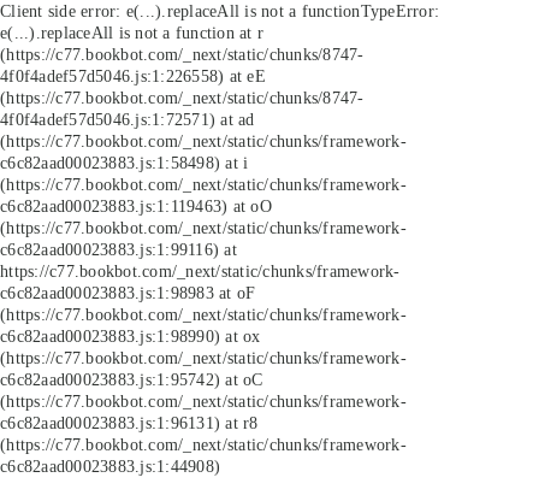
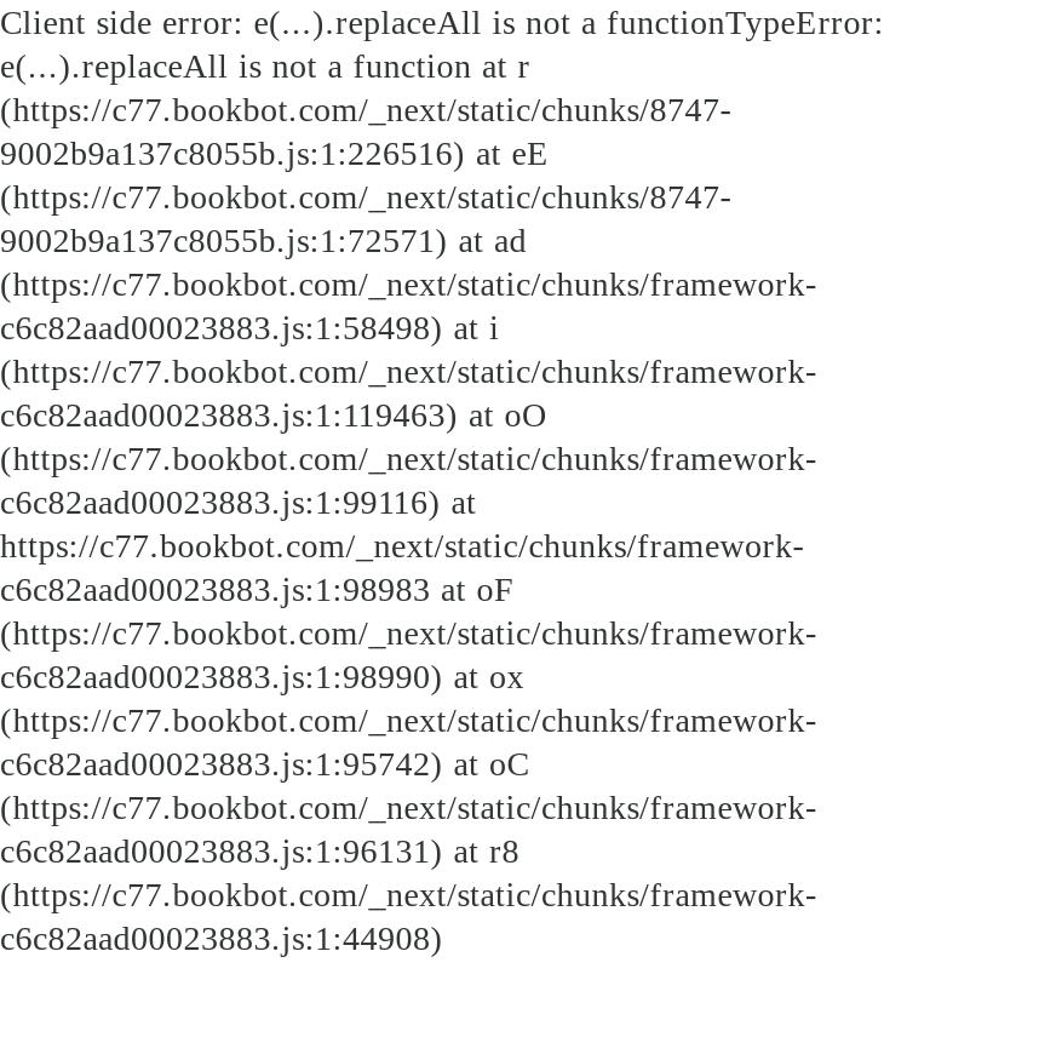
[0,66,266,86] 4f0f4adef57d5046.js:1:226558) at eE -> [0,133,549,172] 9002b9a137c8055b.js:1:226516) at eE
[0,110,254,129] 4f0f4adef57d5046.js:1:72571) at ad -> [0,220,527,259] 9002b9a137c8055b.js:1:72571) at ad

